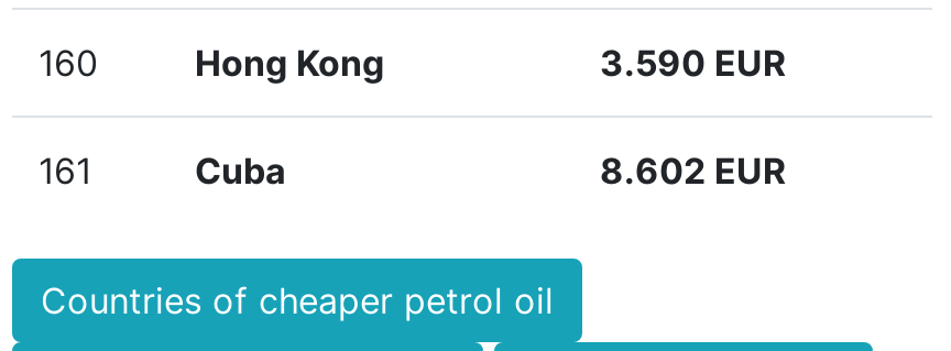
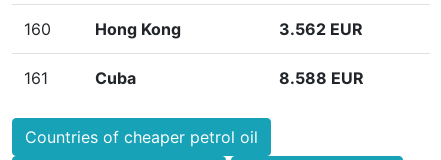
[600,41,787,85] 3.590 EUR -> [279,19,363,39] 3.562 EUR
[600,149,787,193] 8.602 EUR -> [279,68,364,88] 8.588 EUR

